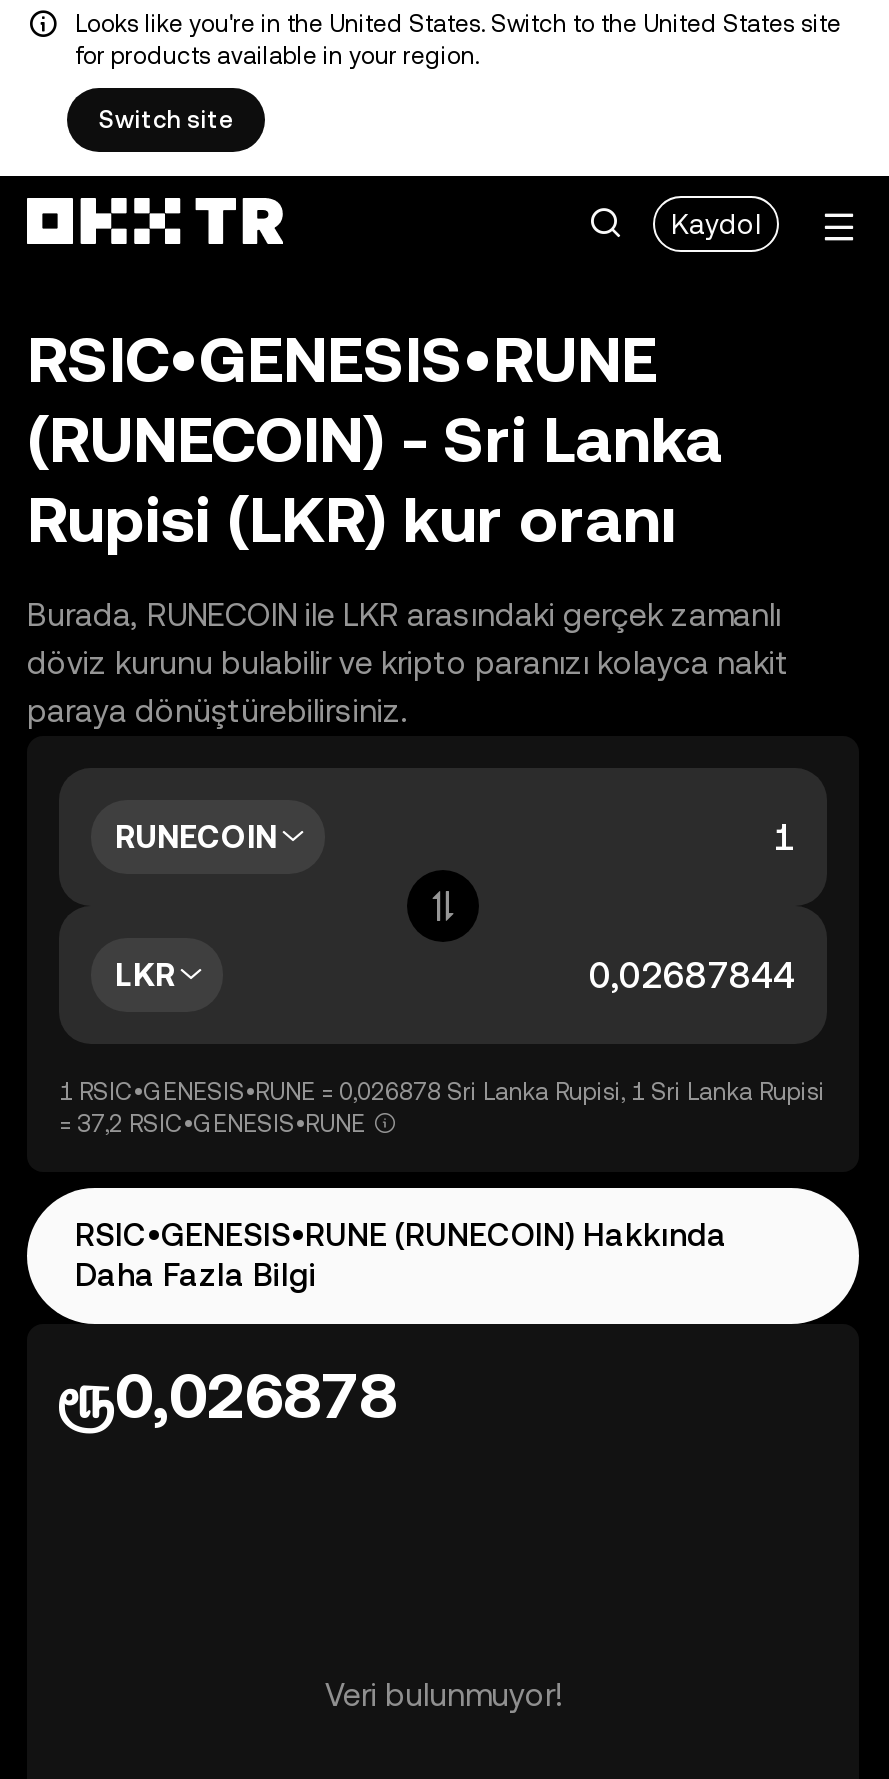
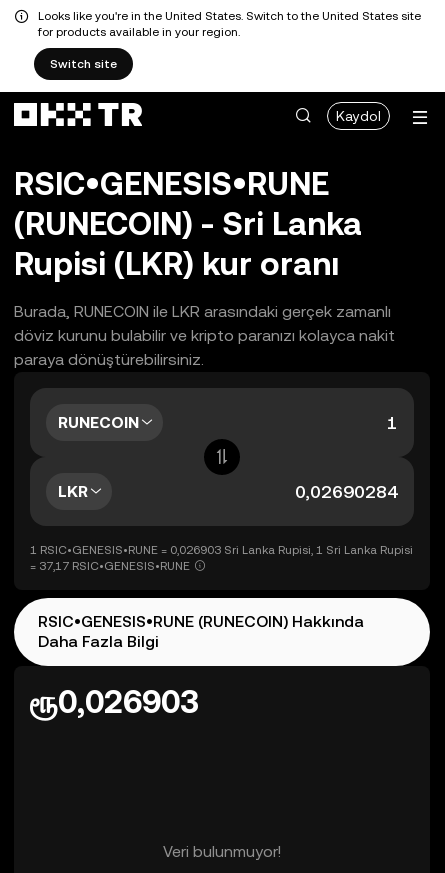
[59,1078,825,1106] 1 RSIC•GENESIS•RUNE = 0,026878 Sri Lanka Rupisi, 1 Sri Lanka Rupisi -> [30,543,413,557] 1 RSIC•GENESIS•RUNE = 0,026903 Sri Lanka Rupisi, 1 Sri Lanka Rupisi
[59,1110,365,1138] = 37,2 RSIC•GENESIS•RUNE -> [30,559,190,573] = 37,17 RSIC•GENESIS•RUNE
[59,1358,397,1432] ரூ0,026878 -> [30,683,199,720] ரூ0,026903

